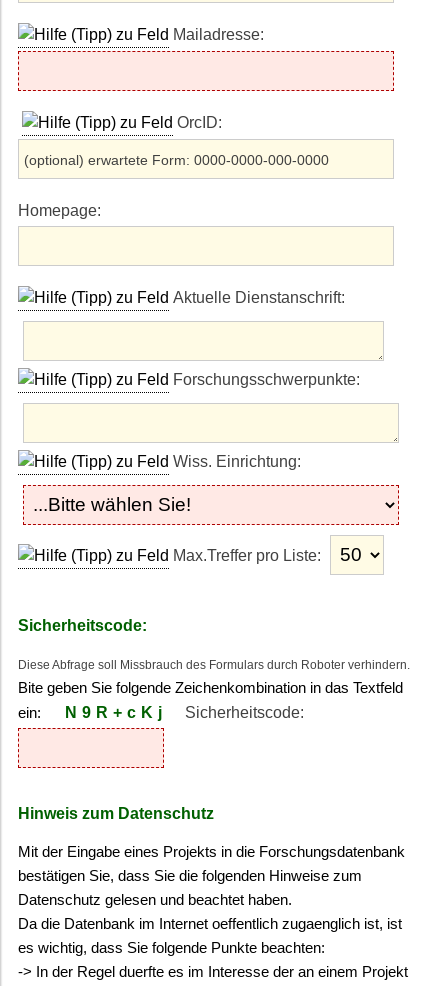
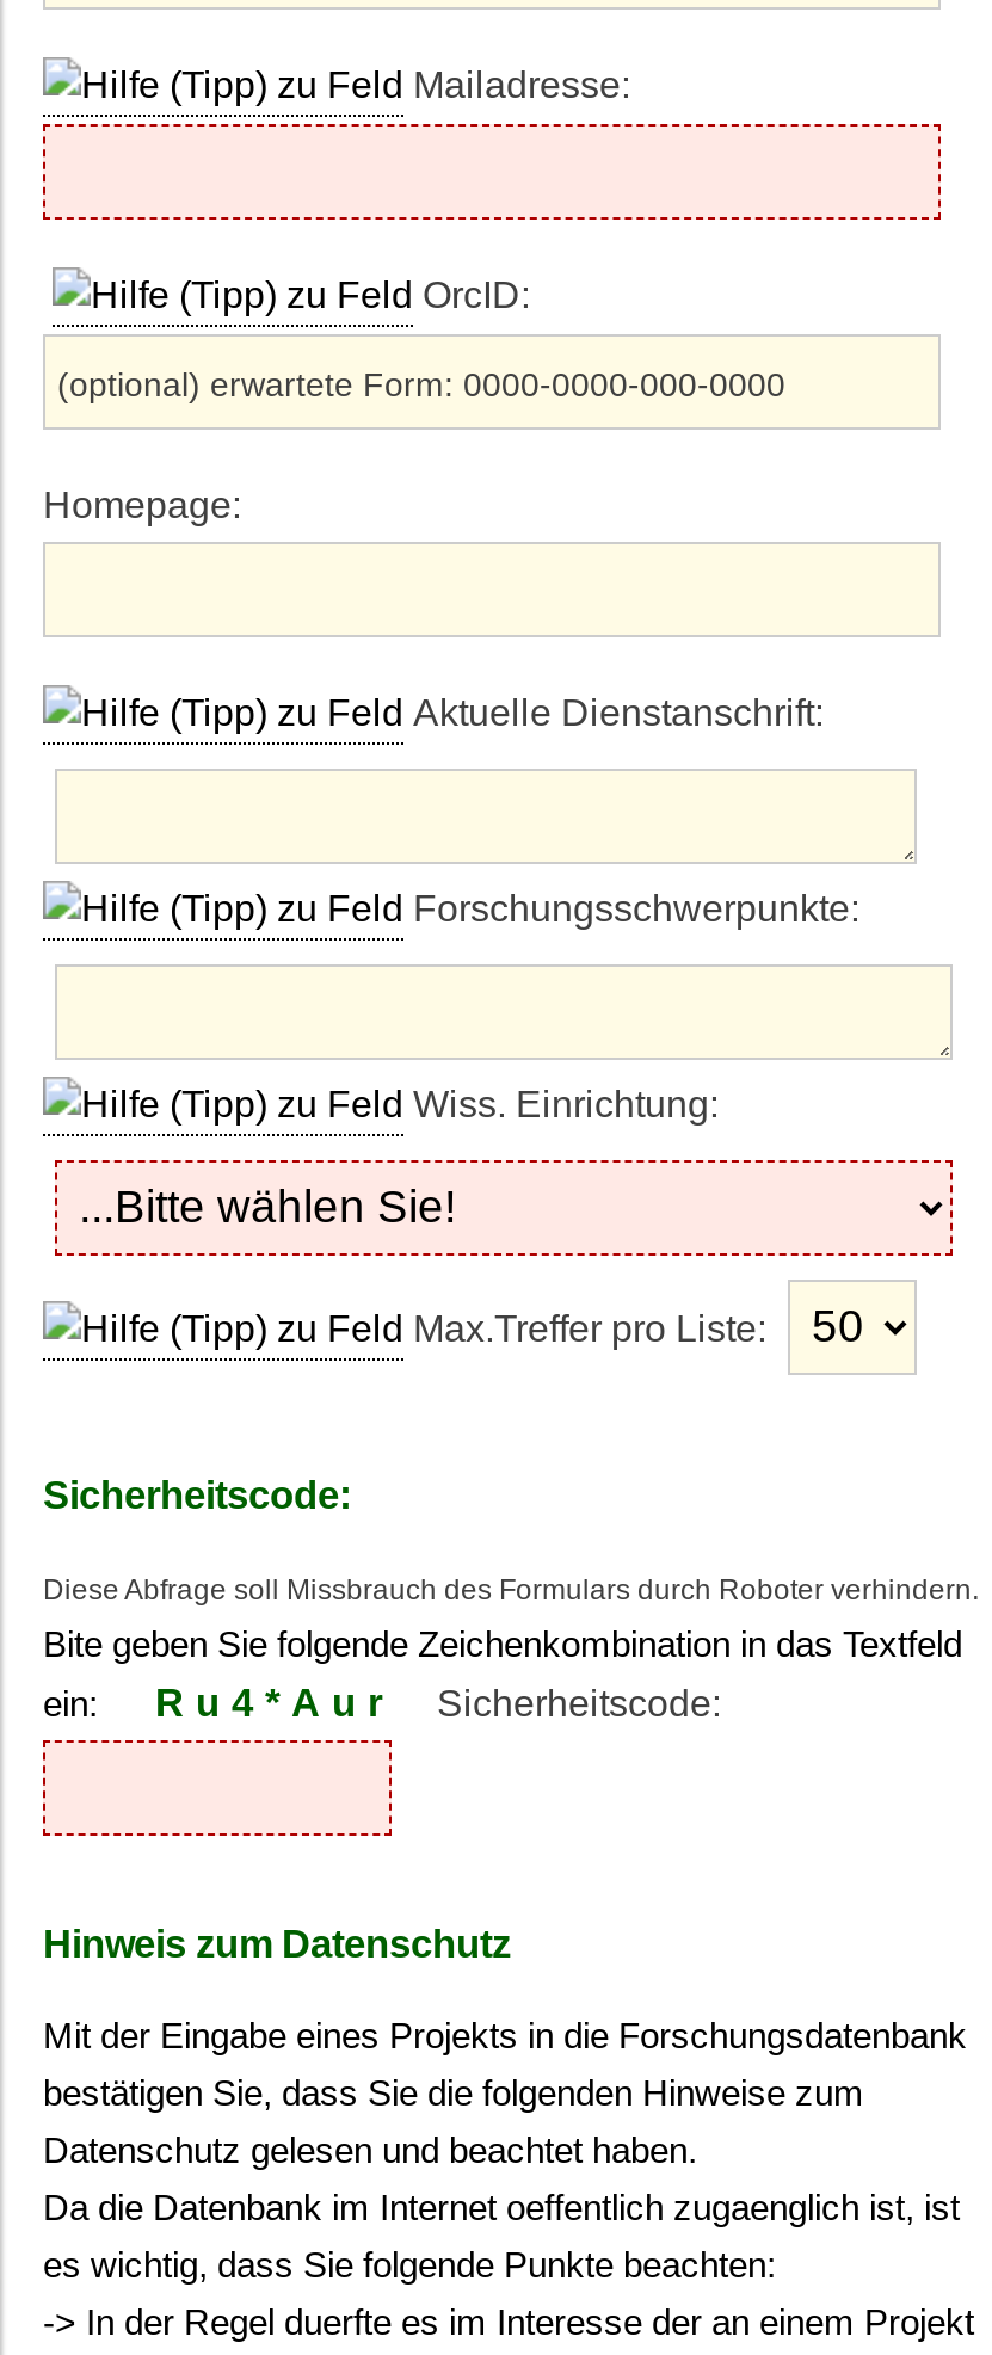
[65,703,304,721] N9R+cKj Sicherheitscode: -> [155,1680,721,1723] Ru4*Aur Sicherheitscode:

